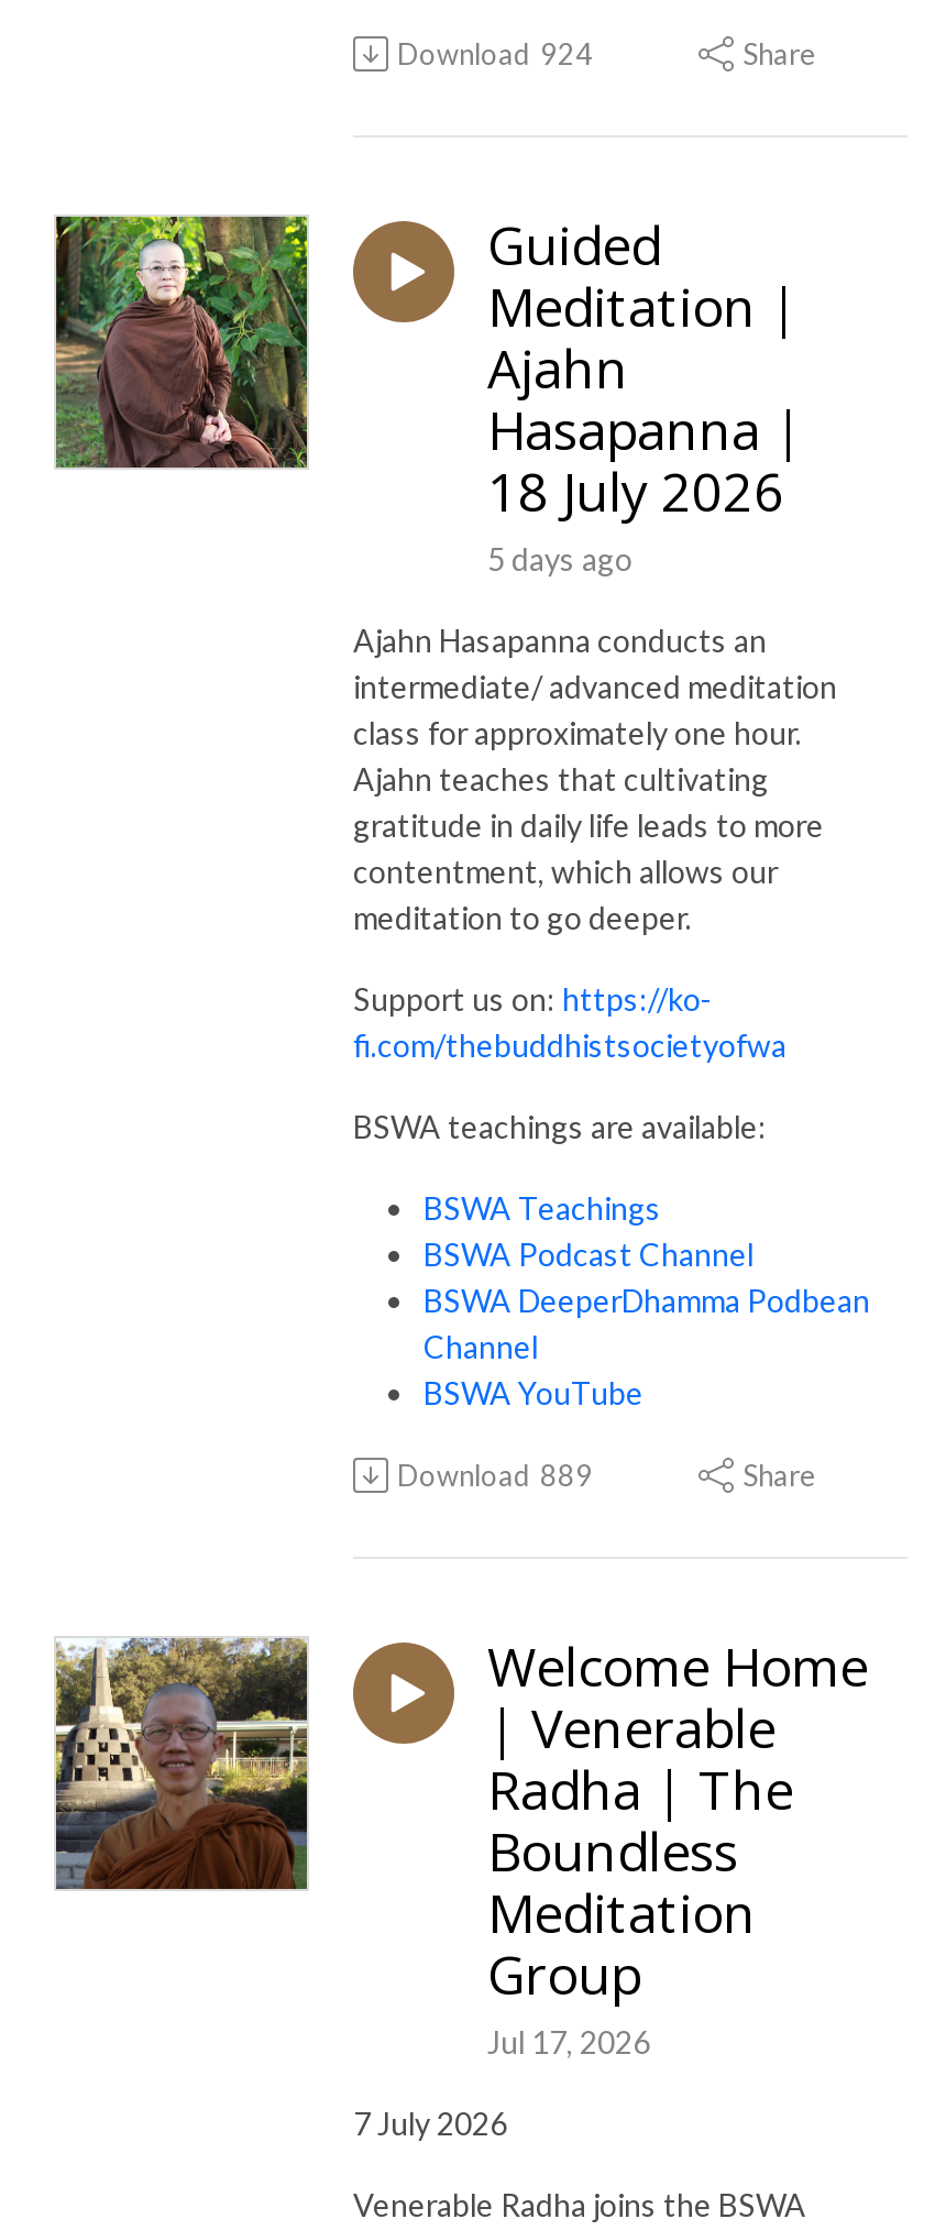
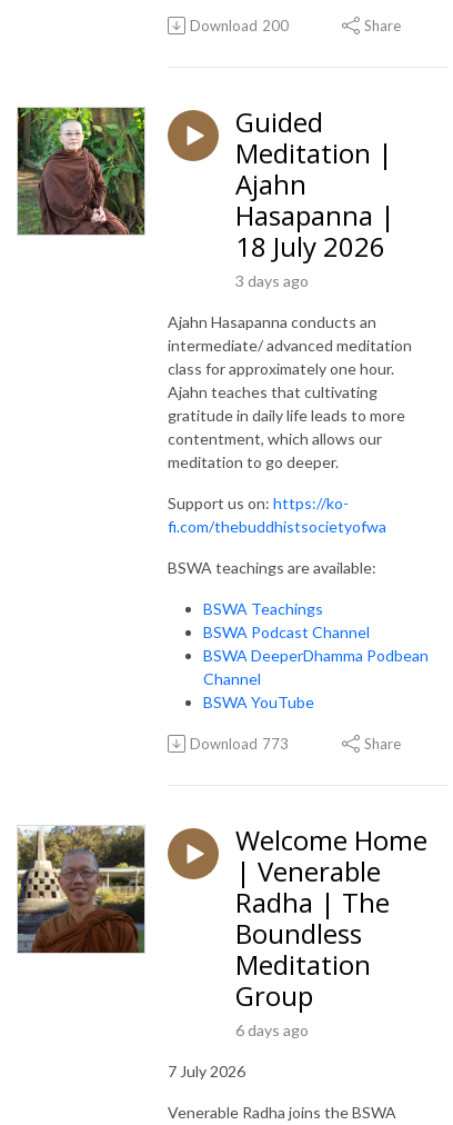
[397,36,593,72] Download 924 -> [190,17,289,34] Download 200
[487,540,632,577] 5 days ago -> [235,271,309,290] 3 days ago
[397,1457,593,1493] Download 889 -> [190,735,289,752] Download 773
[487,2023,650,2060] Jul 17, 2026 -> [235,1020,309,1039] 6 days ago

